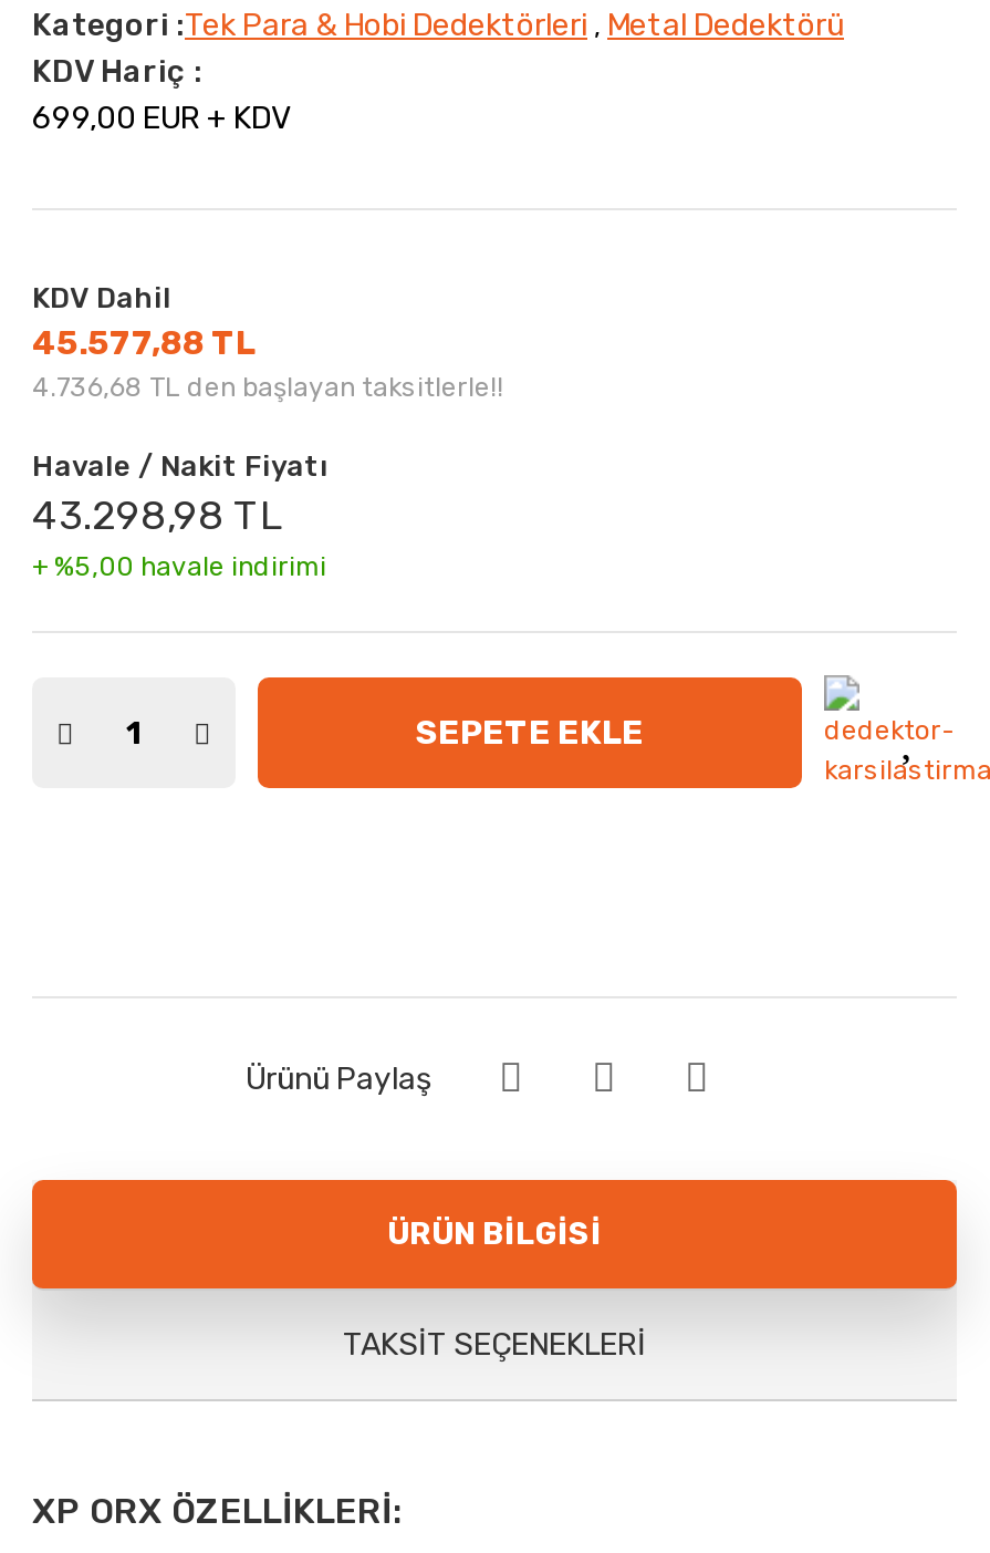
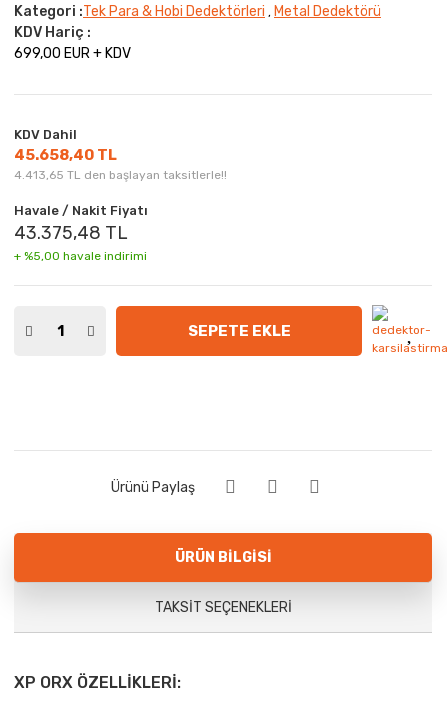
[32,324,256,364] 45.577,88 TL -> [14,146,117,164] 45.658,40 TL
[32,373,503,404] 4.736,68 TL den başlayan taksitlerle!! -> [14,168,227,182] 4.413,65 TL den başlayan taksitlerle!!
[32,492,284,541] 43.298,98 TL -> [14,222,128,244] 43.375,48 TL

